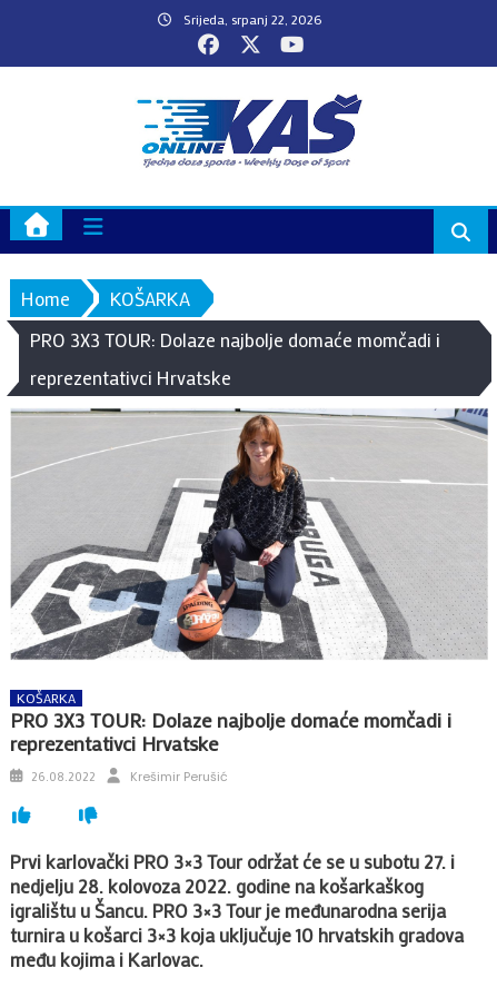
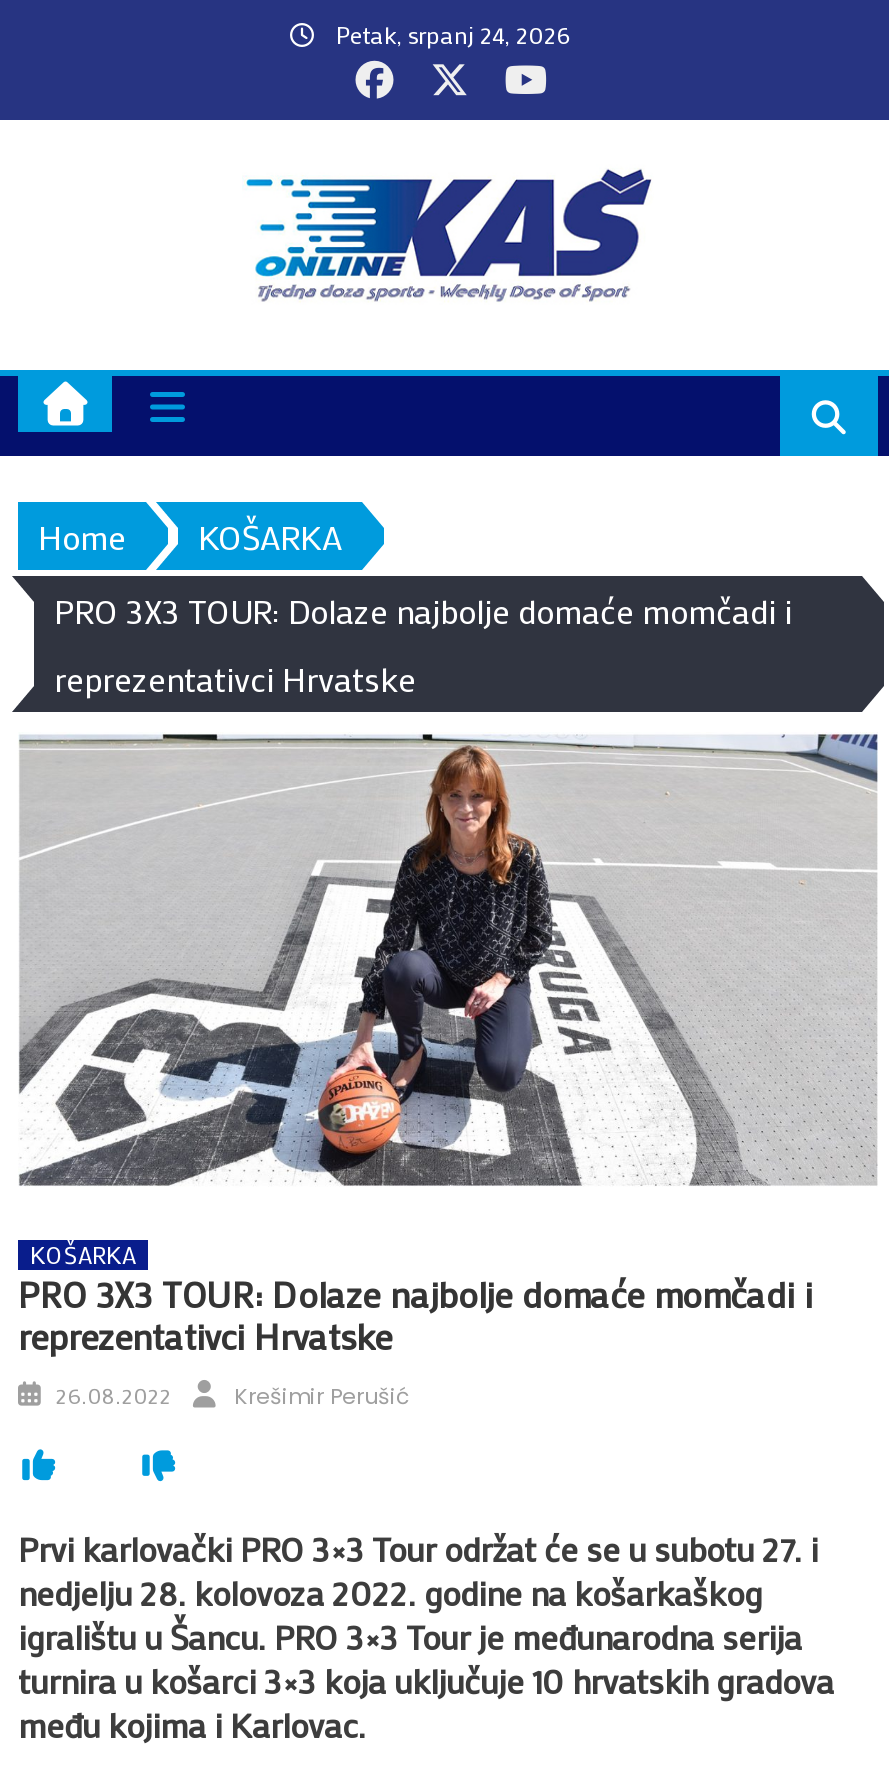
[180,10,321,28] Srijeda, srpanj 22, 2026 -> [330,18,570,50] Petak, srpanj 24, 2026

